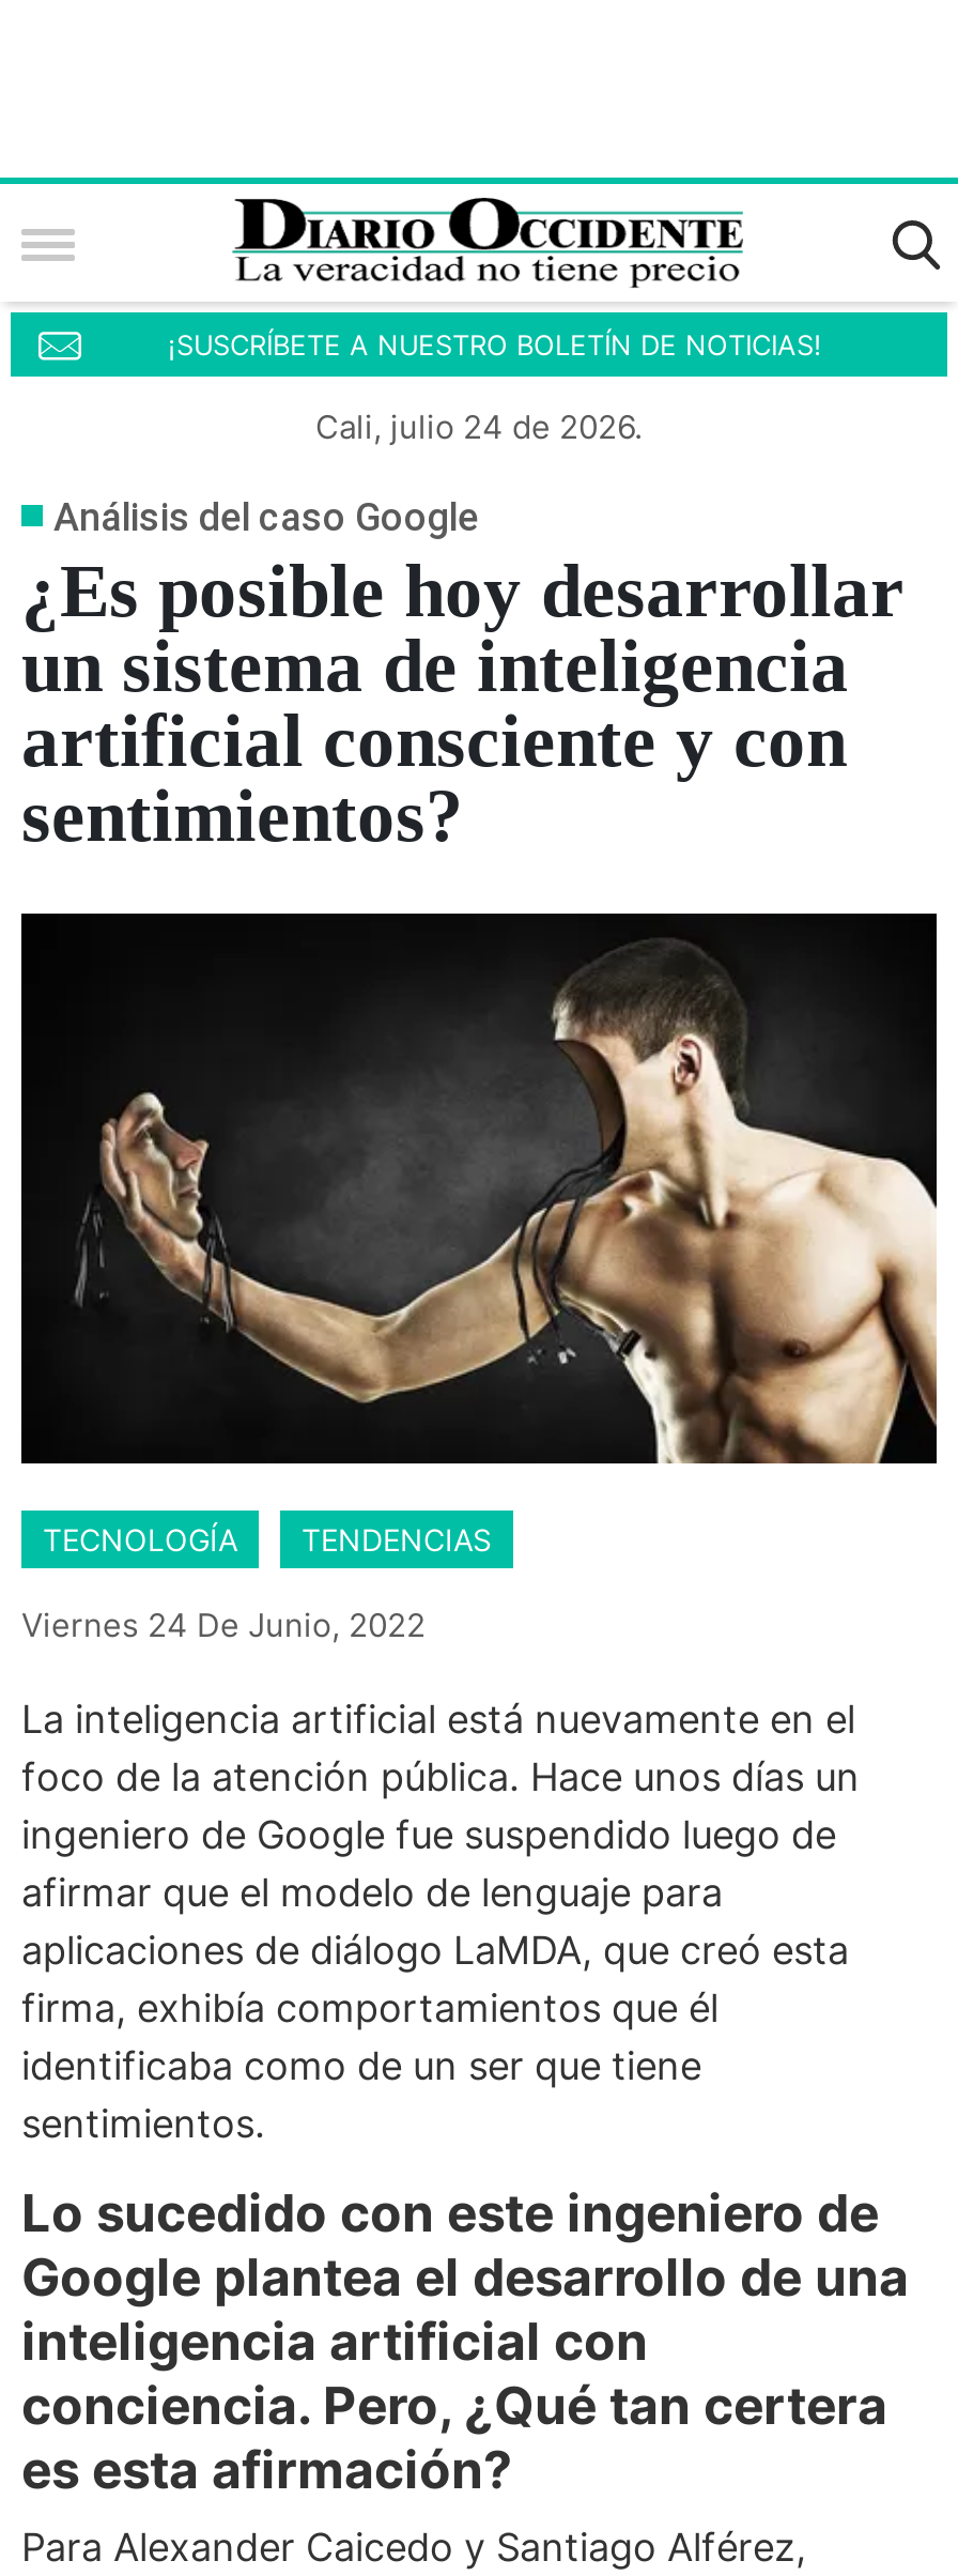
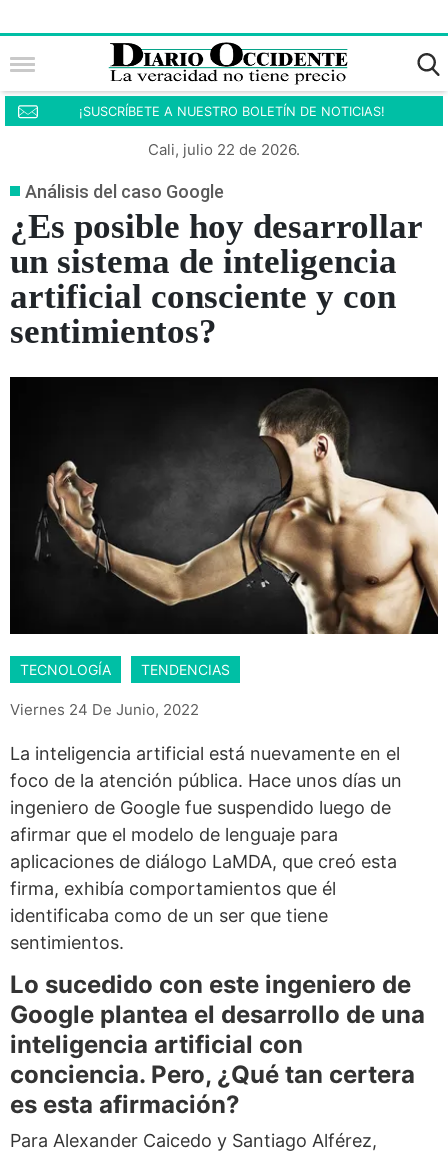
[315,407,643,447] Cali, julio 24 de 2026. -> [148,140,300,159] Cali, julio 22 de 2026.

